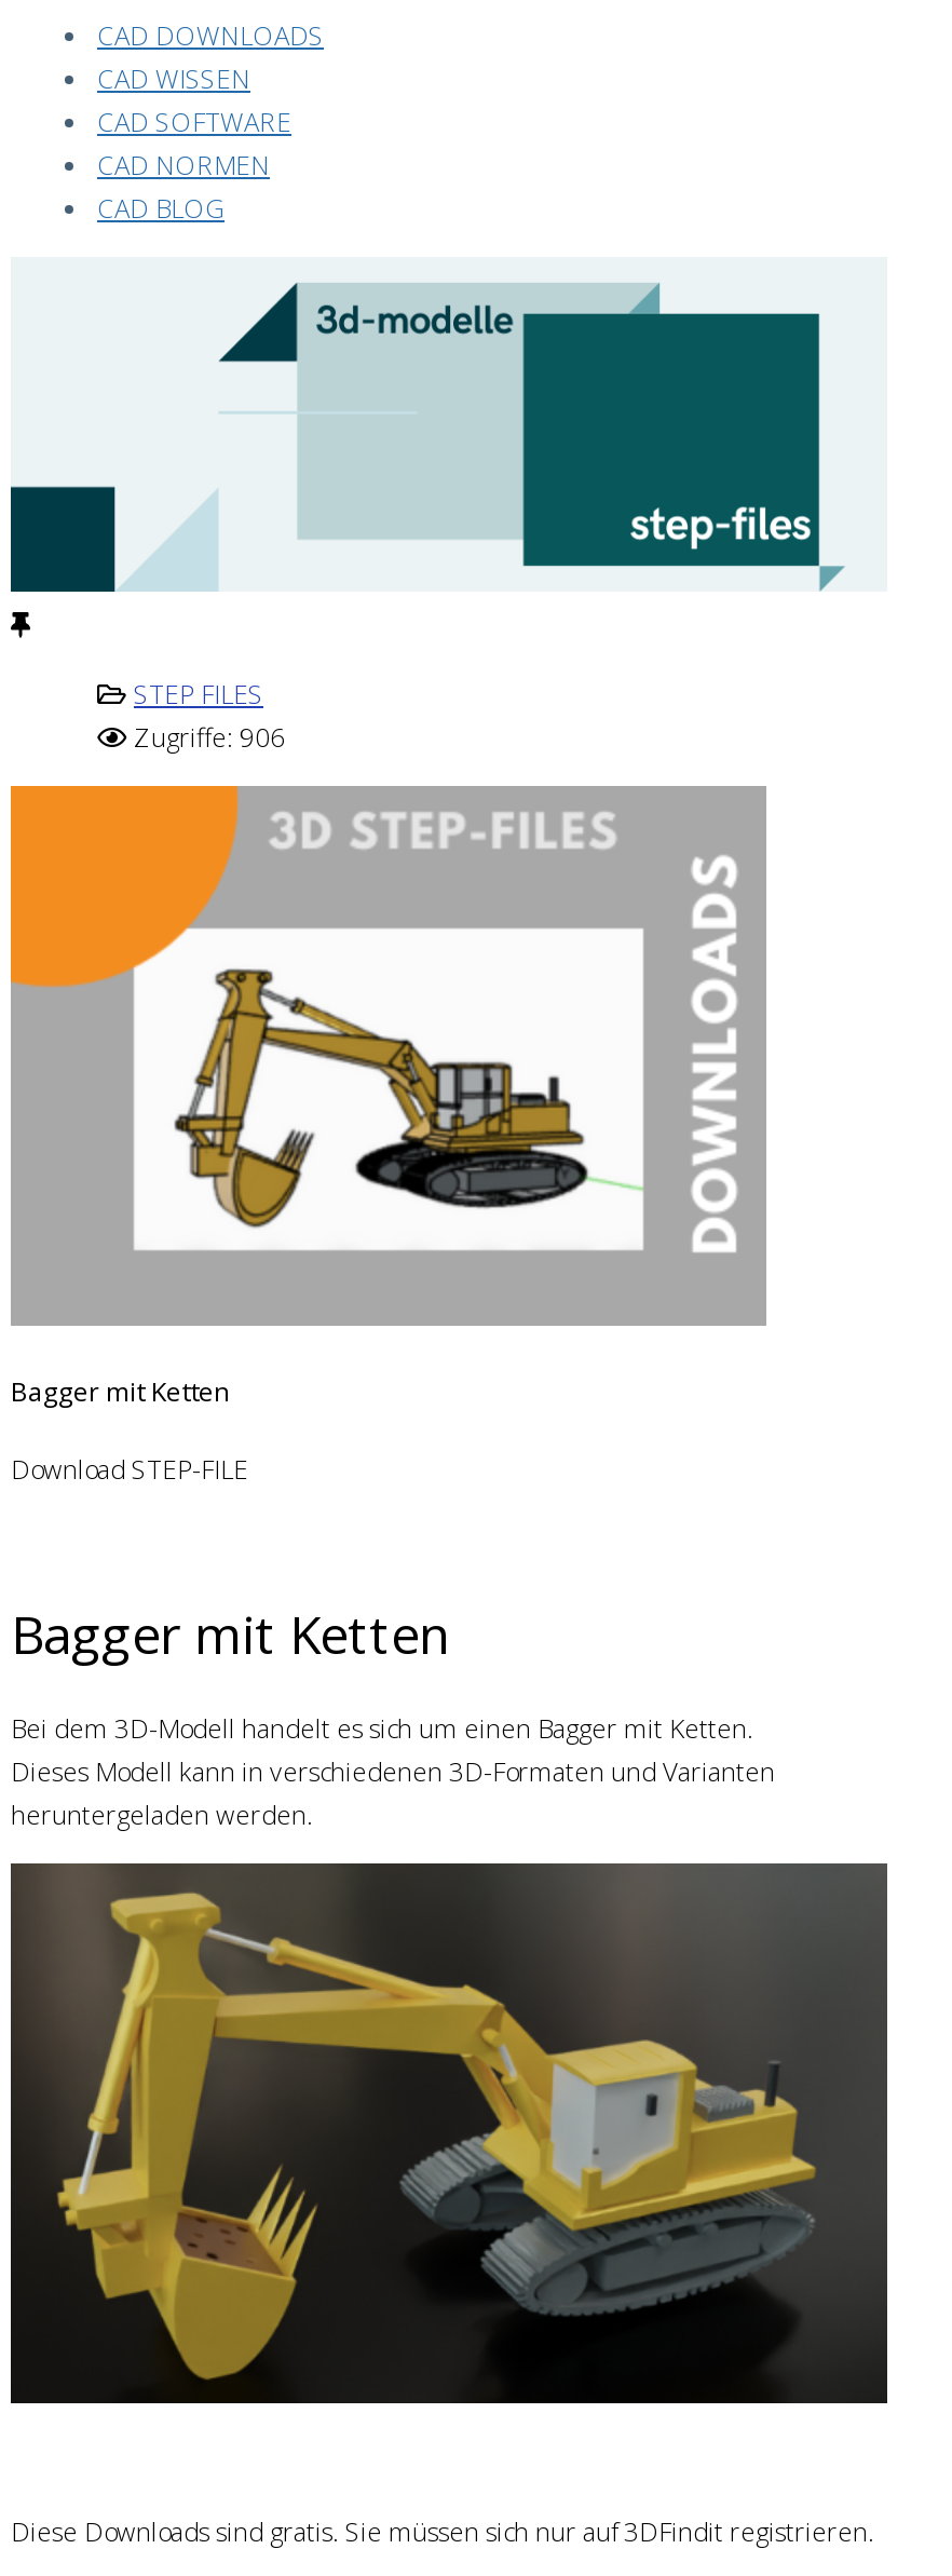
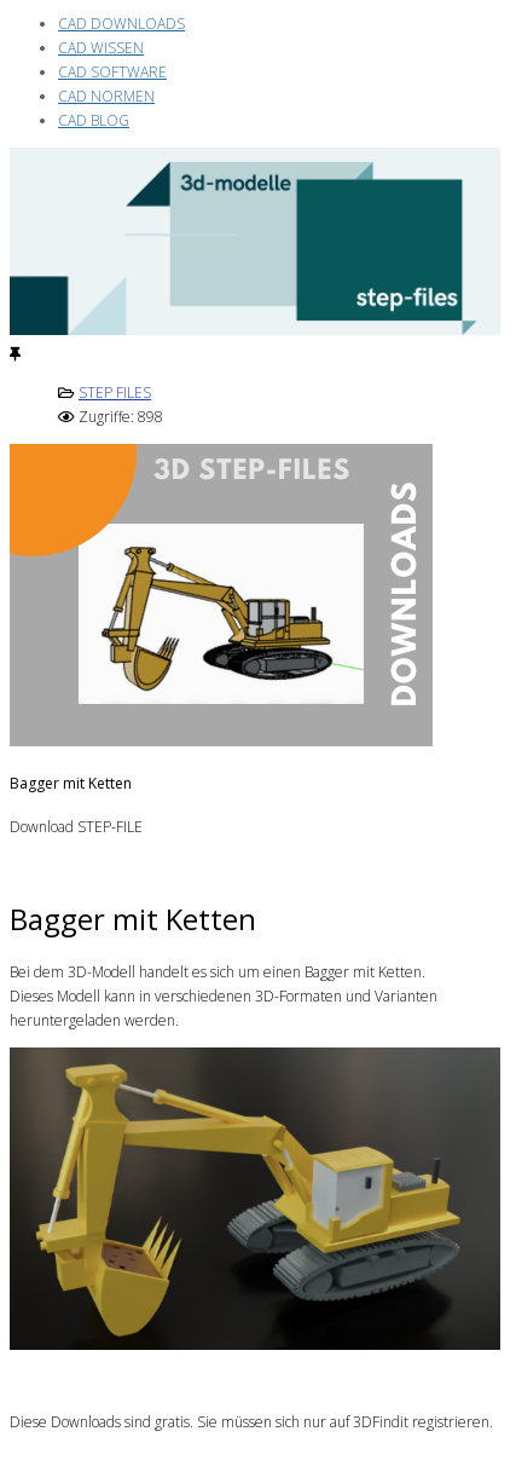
[134,718,285,755] Zugriffe: 906 -> [79,406,163,426] Zugriffe: 898

